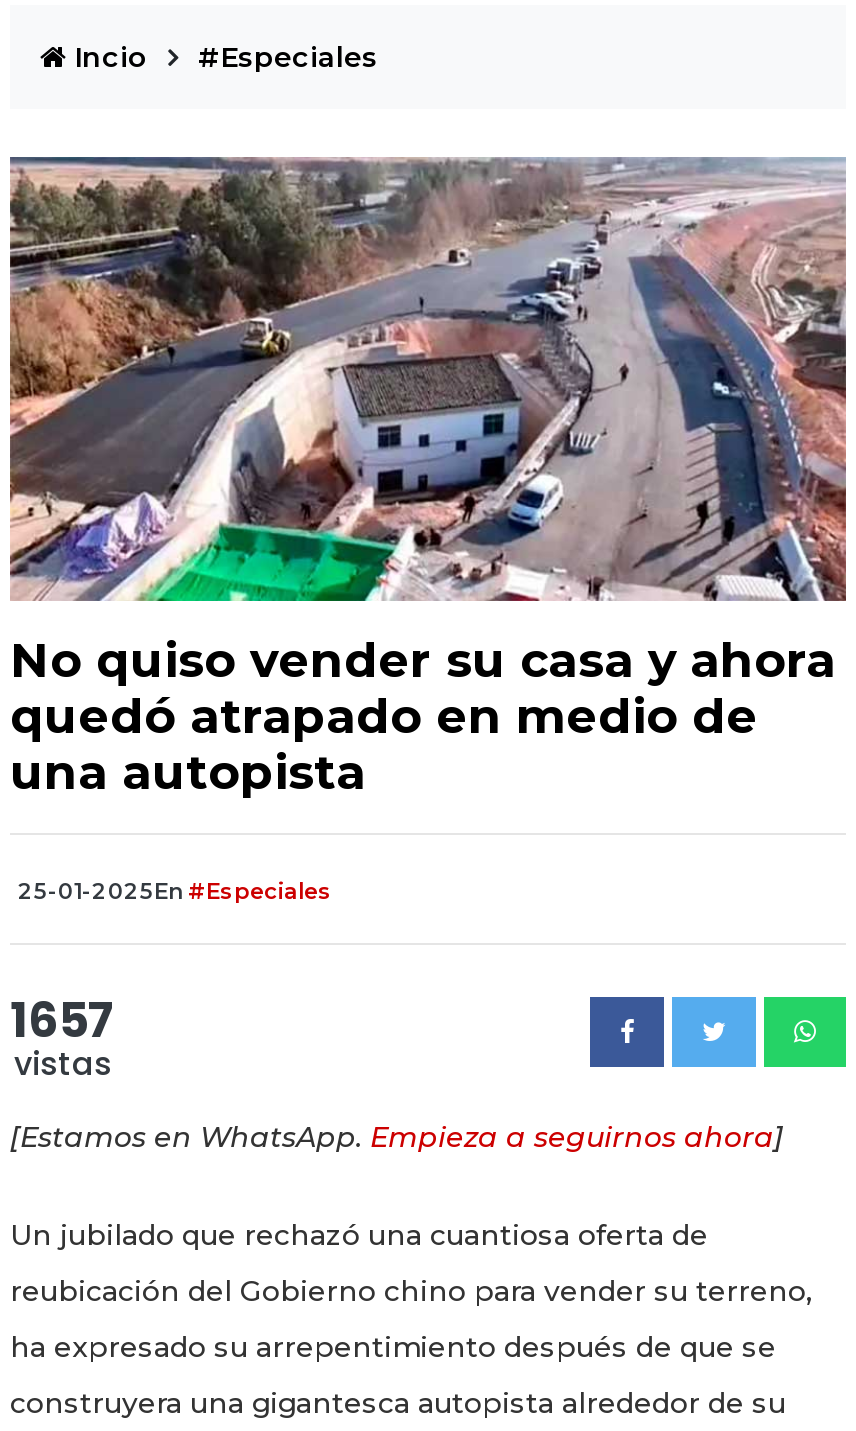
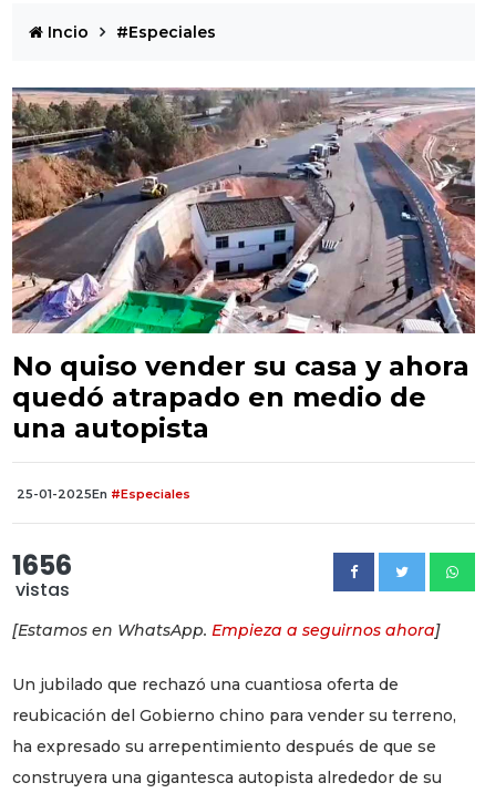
[10,987,116,1053] 1657 -> [12,547,72,584] 1656

